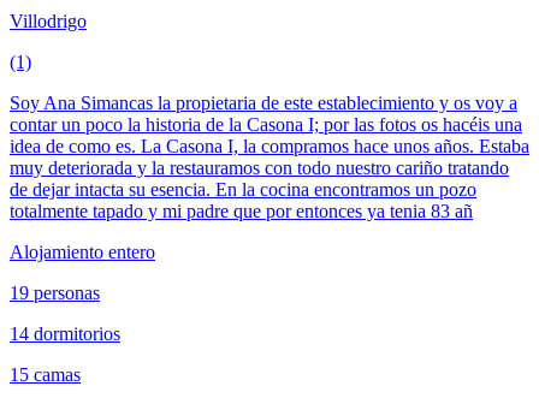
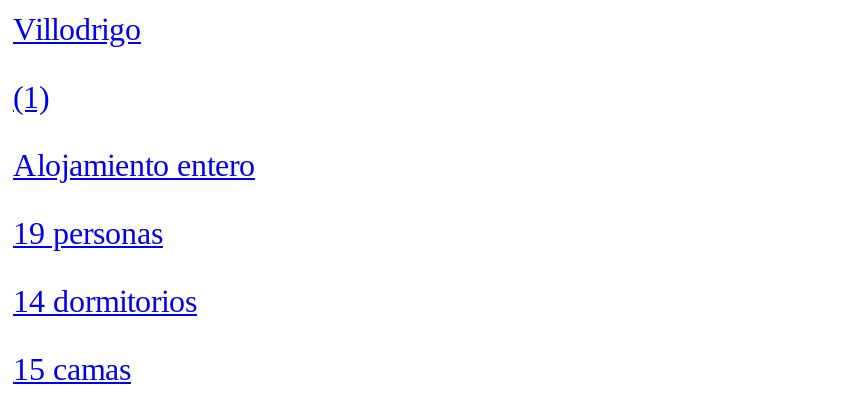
[10,93,529,221] Soy Ana Simancas la propietaria de este establecimiento y os voy a | contar un poco la historia de la Casona I; por las fotos os hacéis una | idea de como es. La Casona I, la compramos hace unos años. Estaba | muy deteriorada y la restauramos con todo nuestro cariño tratando | de dejar intacta su esencia. En la cocina encontramos un pozo | totalmente tapado y mi padre que por entonces ya tenia 83 añ -> none

